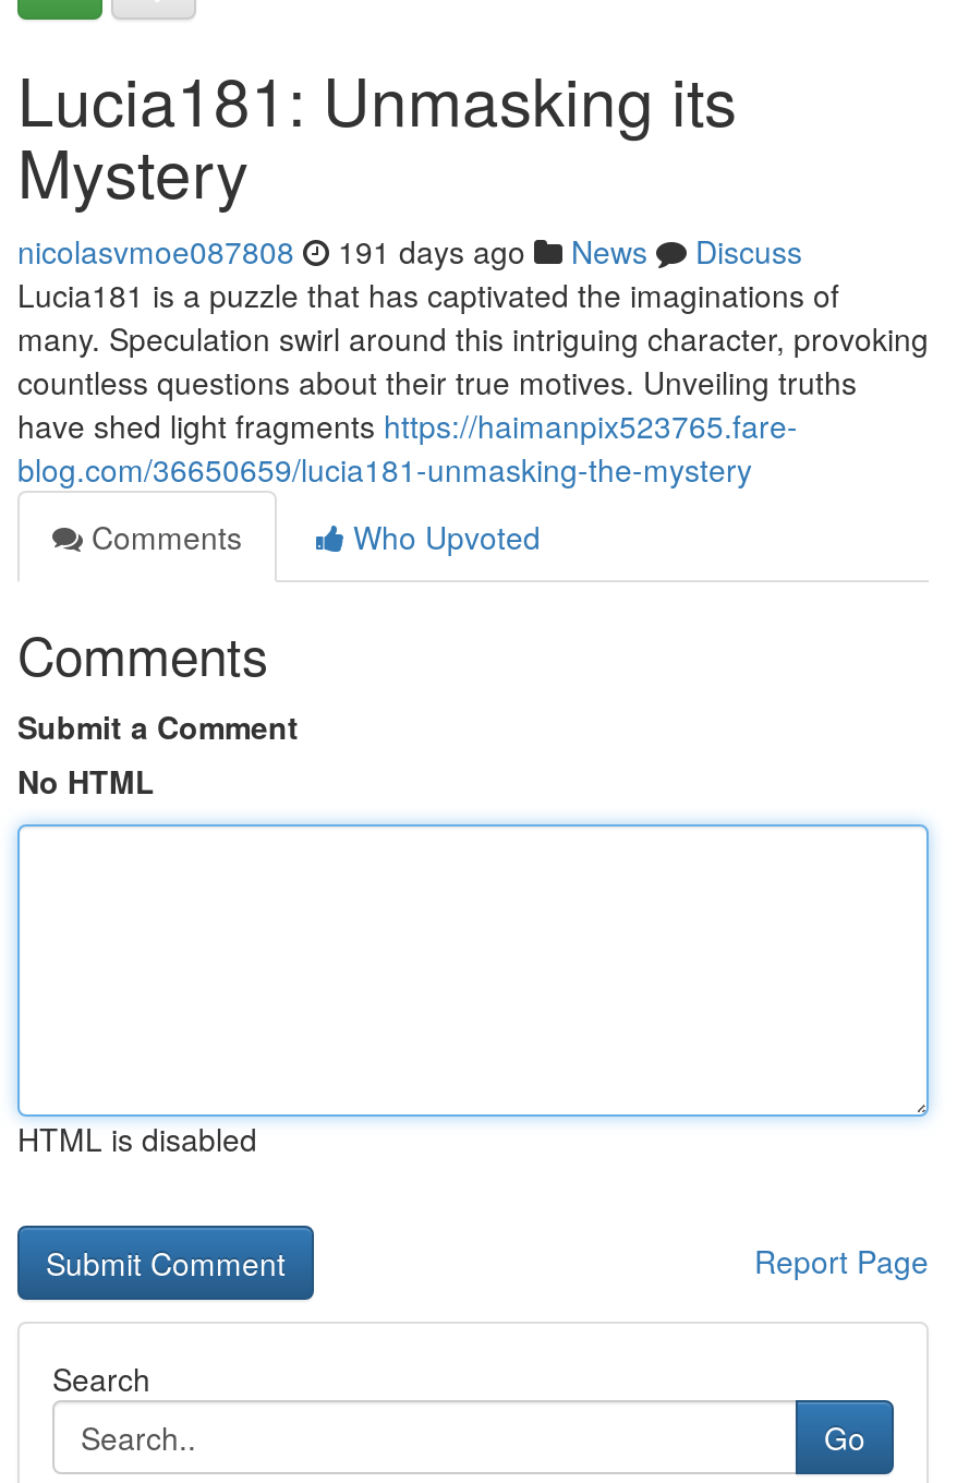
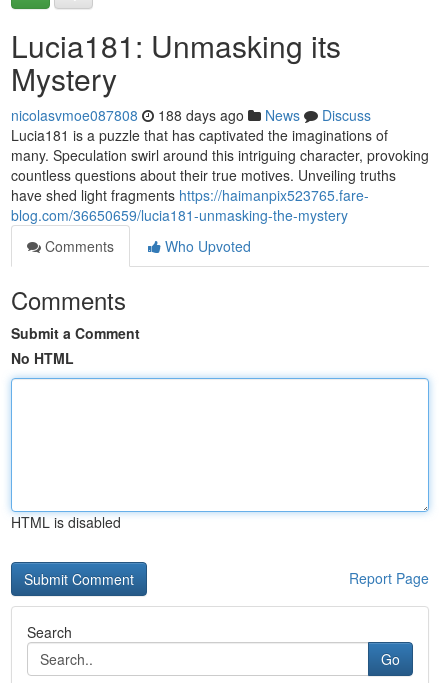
[17,229,802,273] nicolasvmoe087808 191 days ago News Discuss -> [11,105,371,125] nicolasvmoe087808 188 days ago News Discuss

